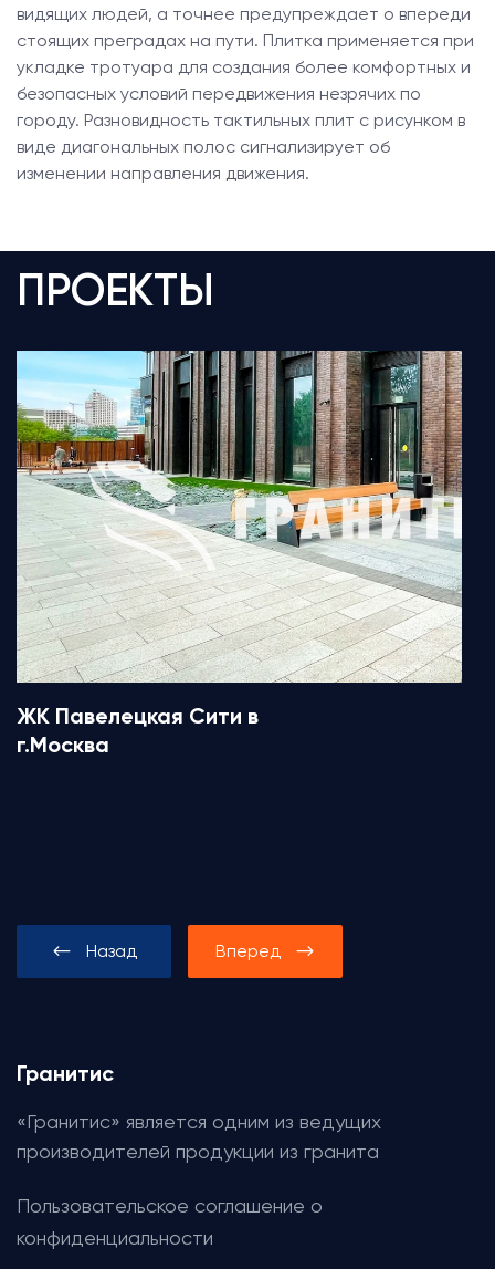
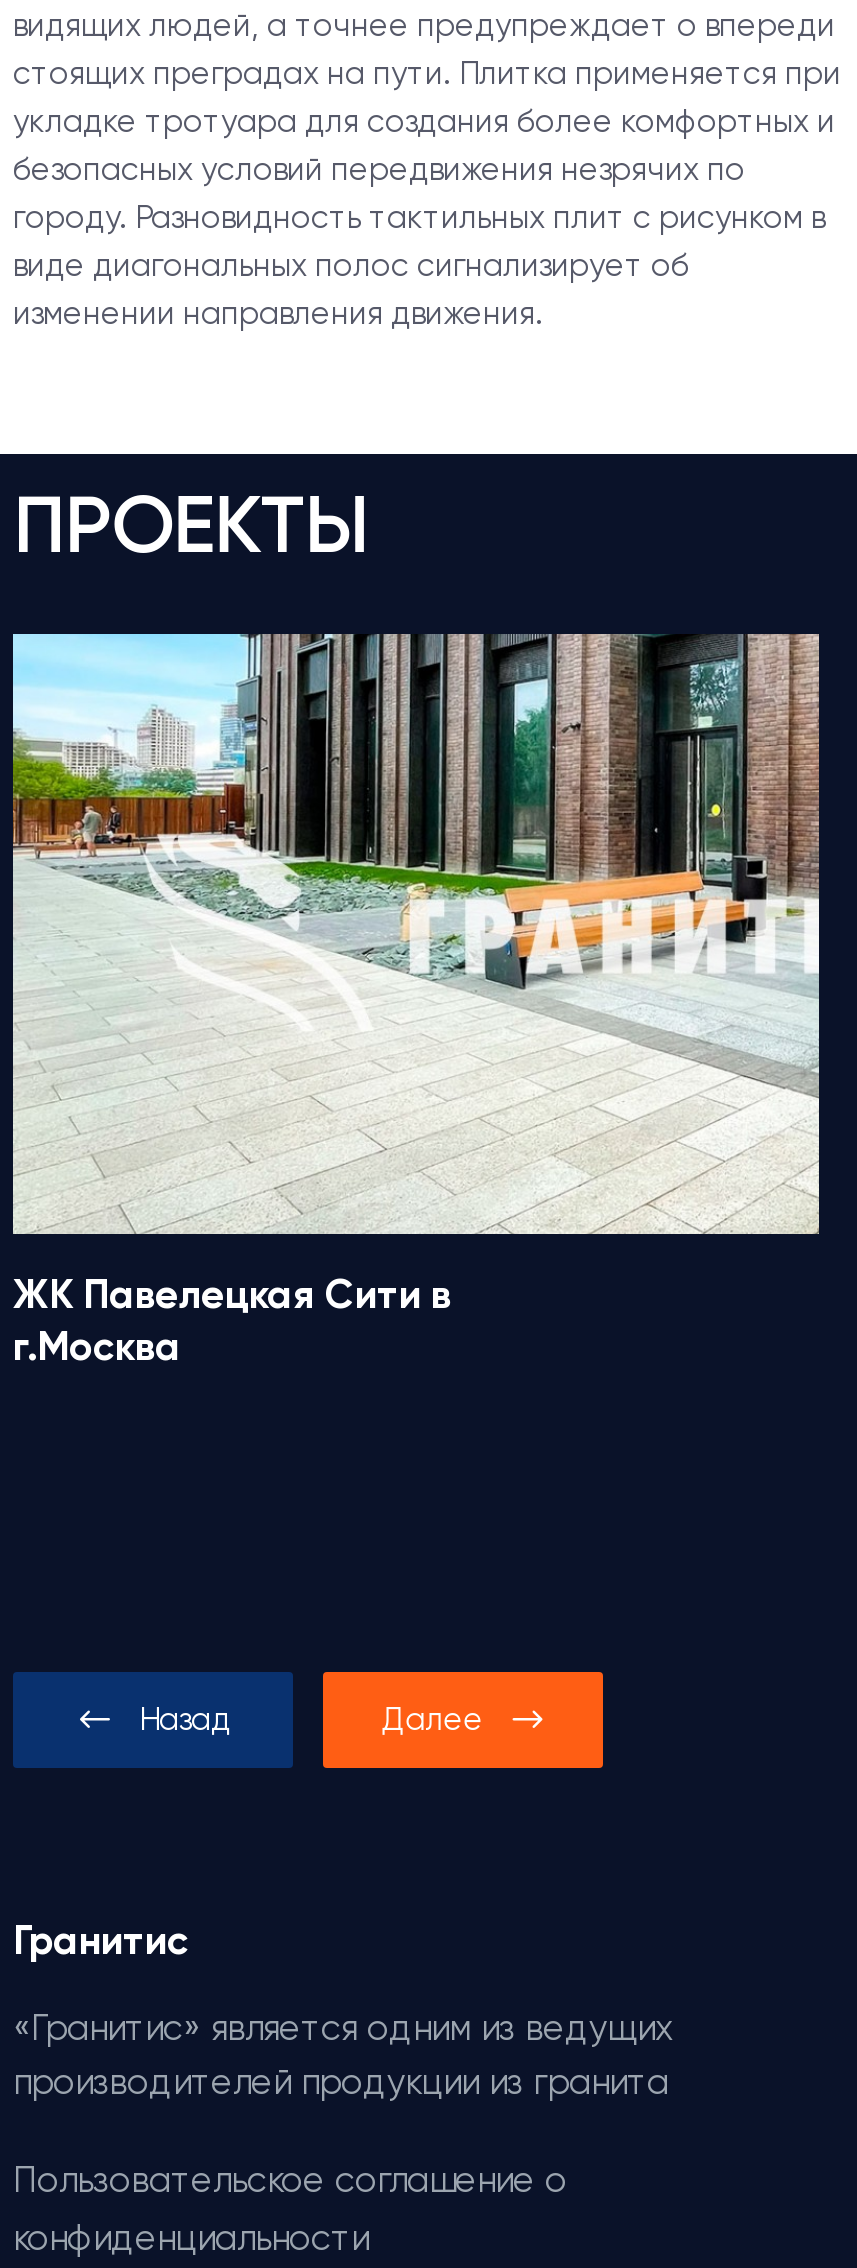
[216,940,281,961] Вперед -> [381,1700,483,1738] Далее

